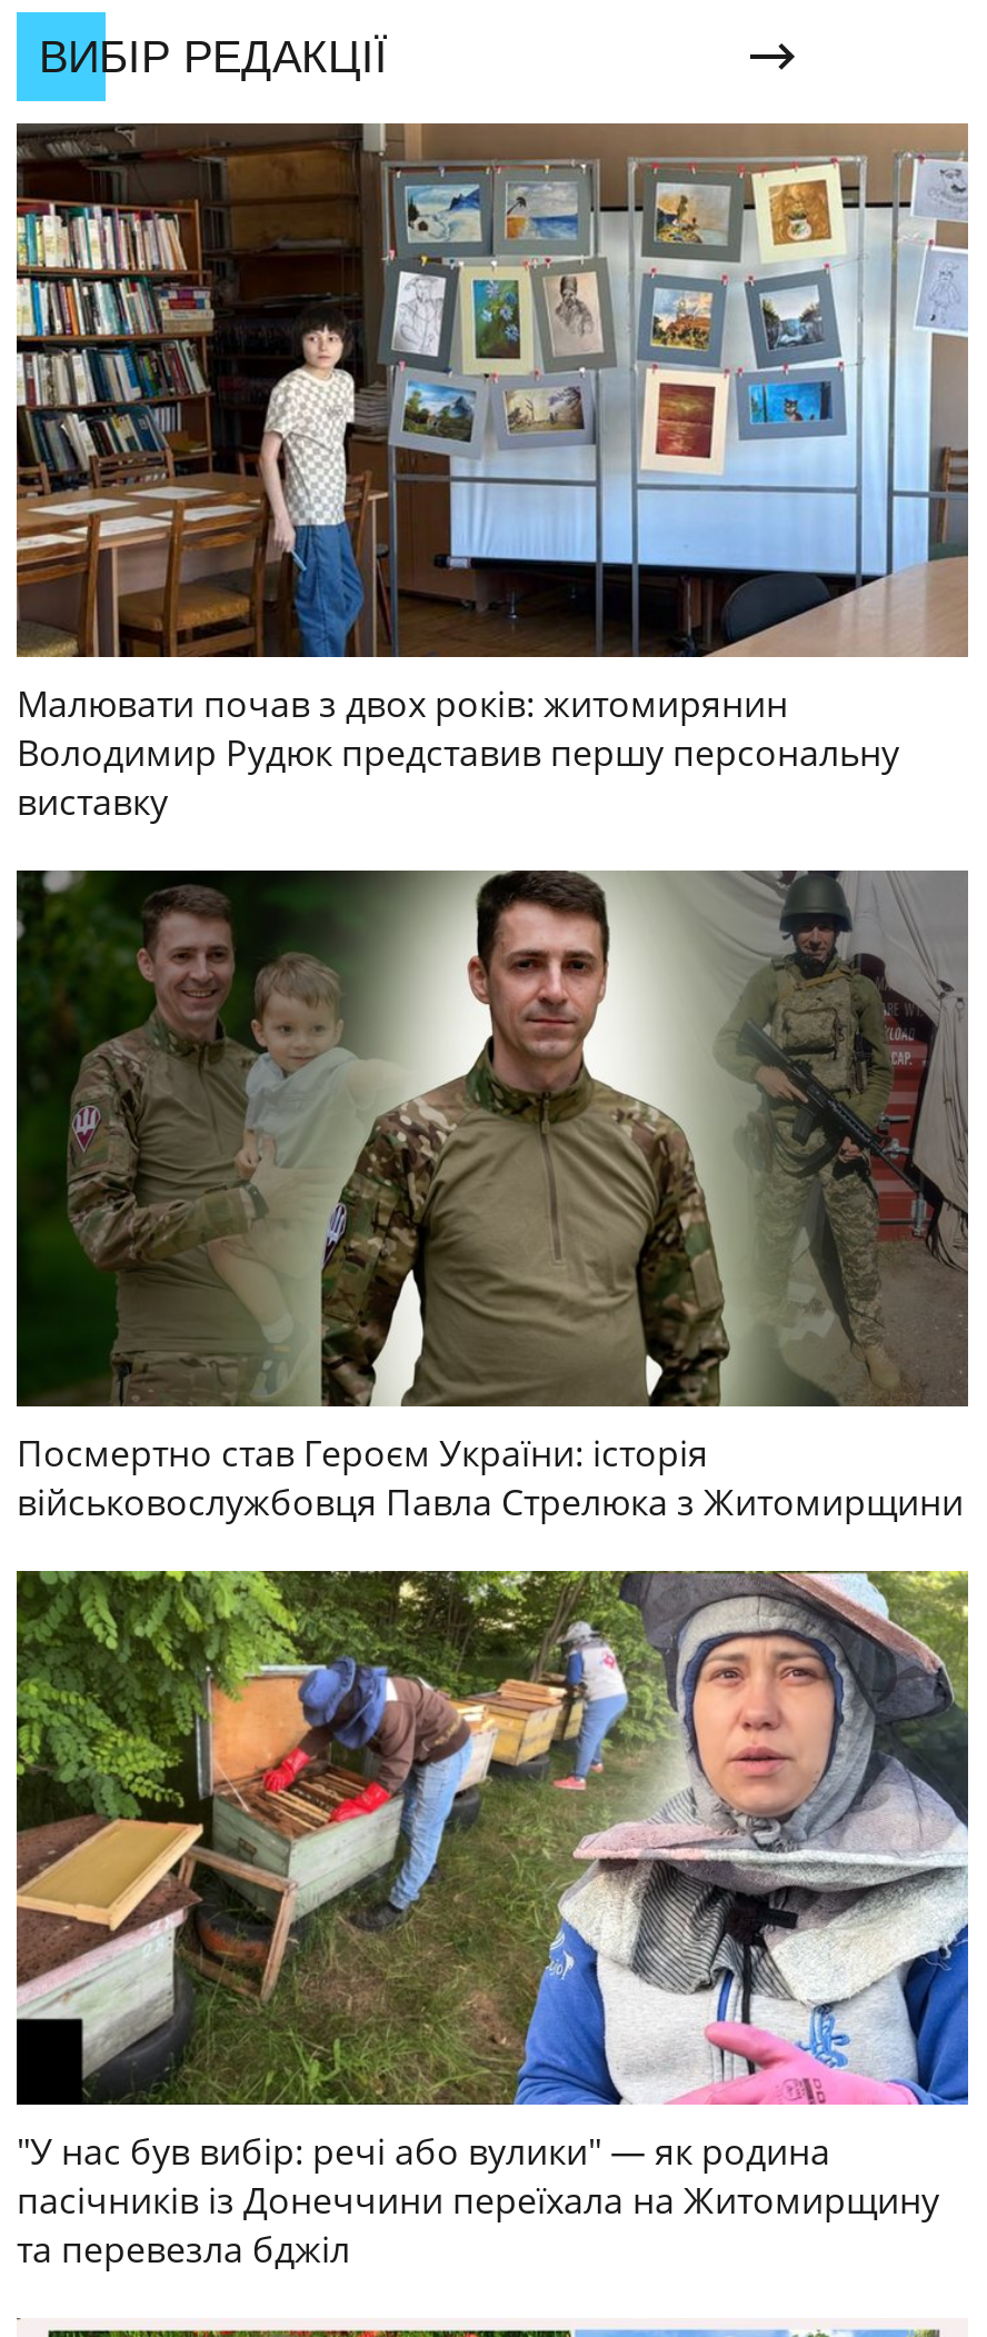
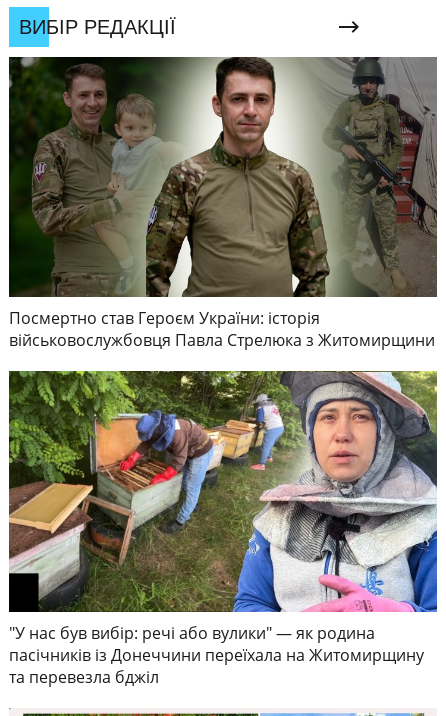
[14,121,968,827] [image] | Малювати почав з двох років: житомирянин | Володимир Рудюк представив першу персональну | виставку -> none

